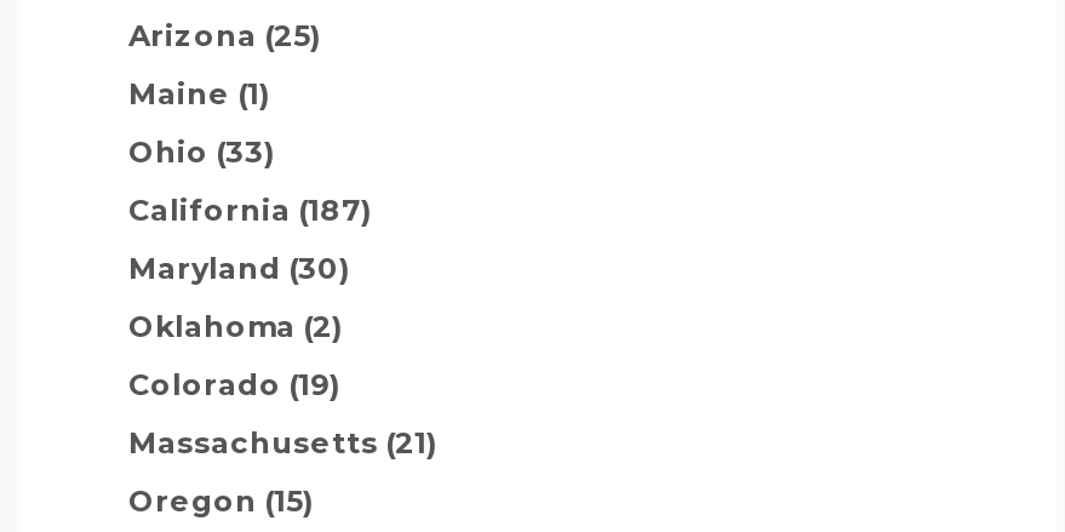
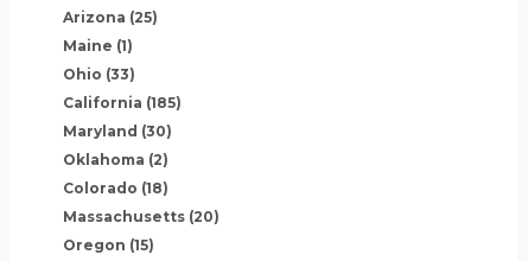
[128,191,373,227] California (187) -> [63,93,182,111] California (185)
[128,365,342,402] Colorado (19) -> [63,179,168,197] Colorado (18)
[128,423,439,460] Massachusetts (21) -> [63,207,220,225] Massachusetts (20)

